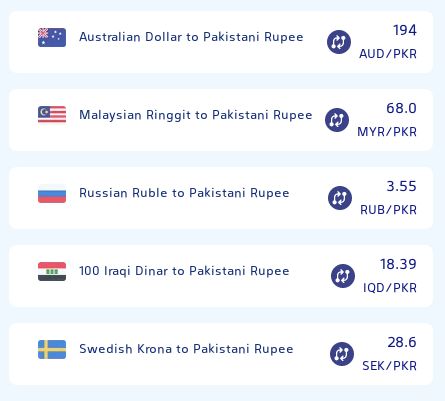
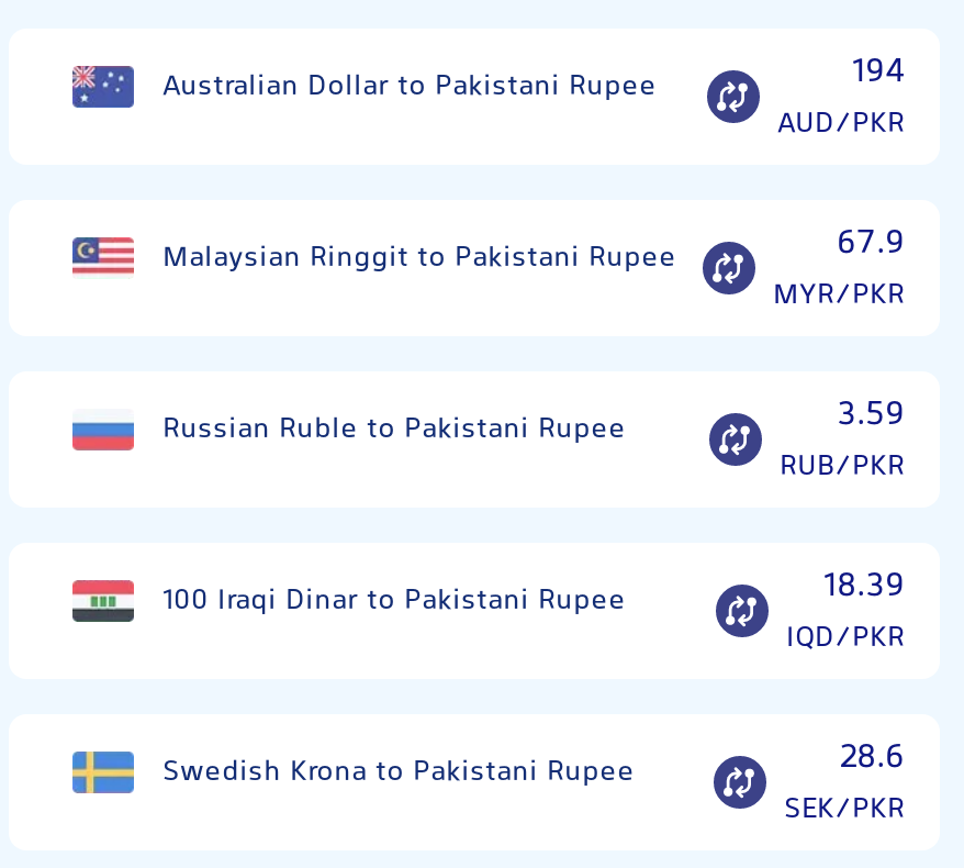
[386,97,417,122] 68.0 -> [837,217,905,272] 67.9
[386,175,417,200] 3.55 -> [837,389,905,443] 3.59

